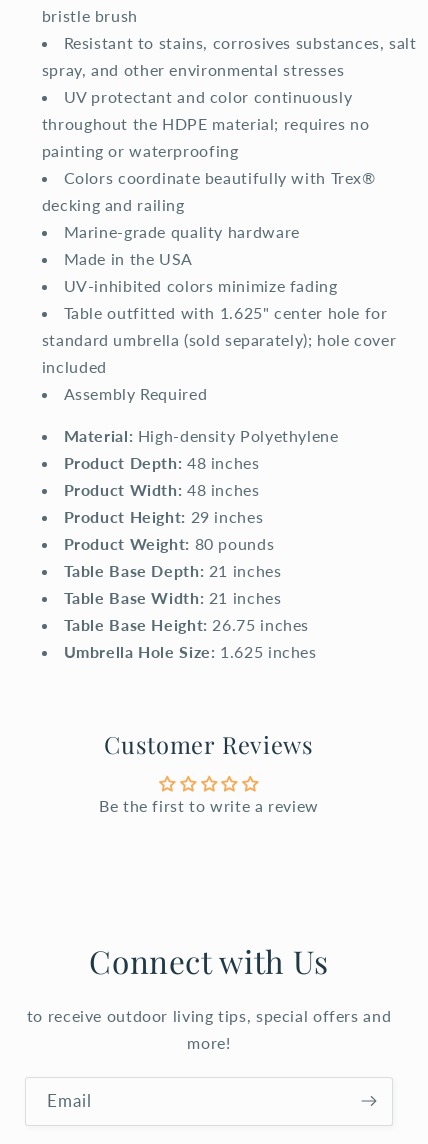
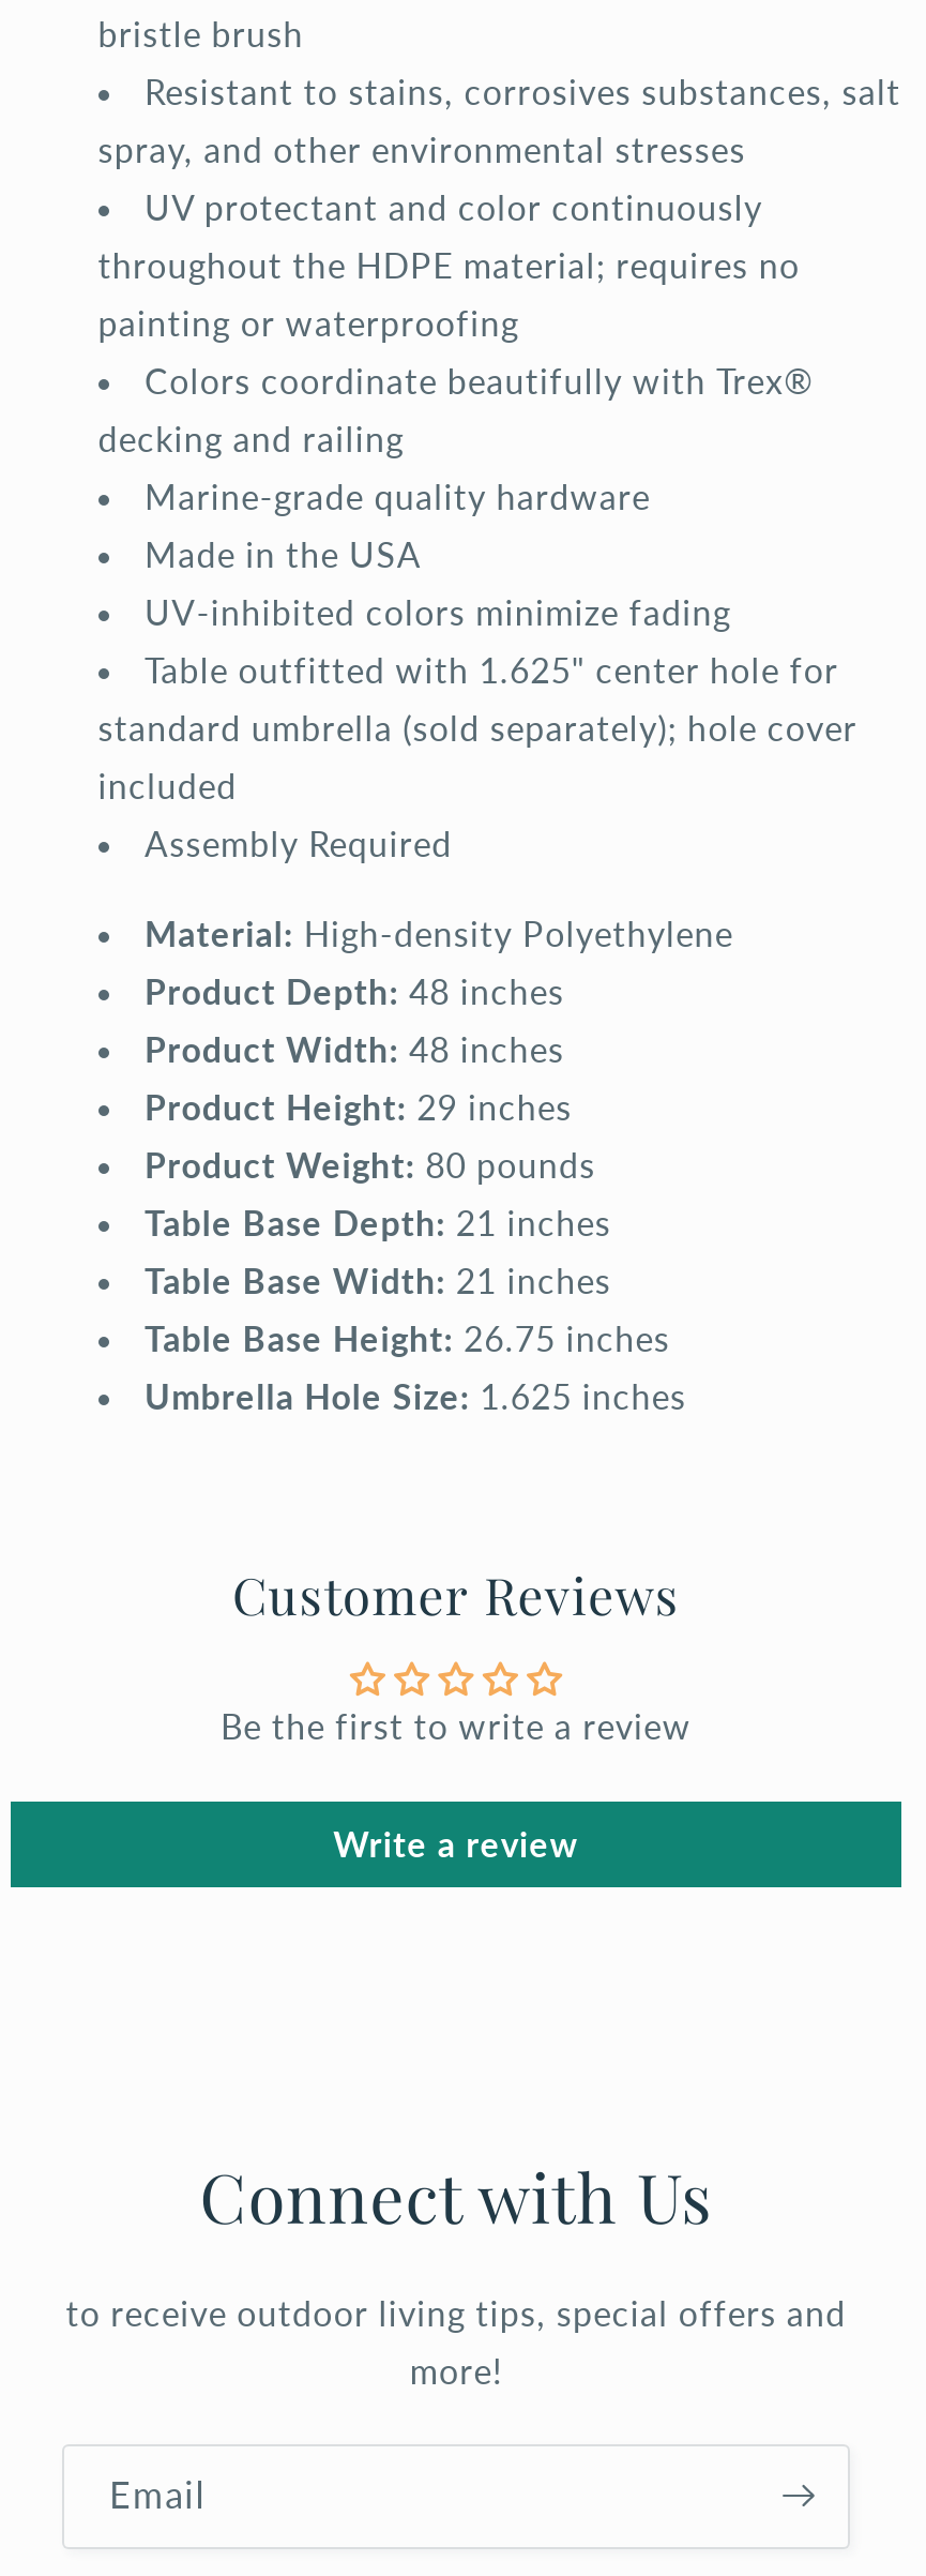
none -> [333,1822,579,1863] Write a review

